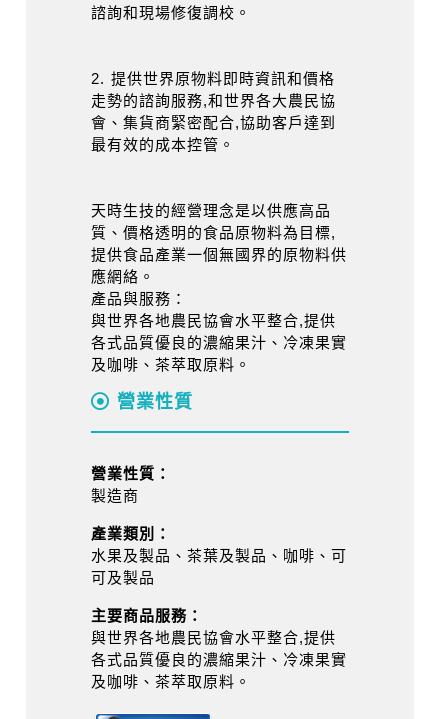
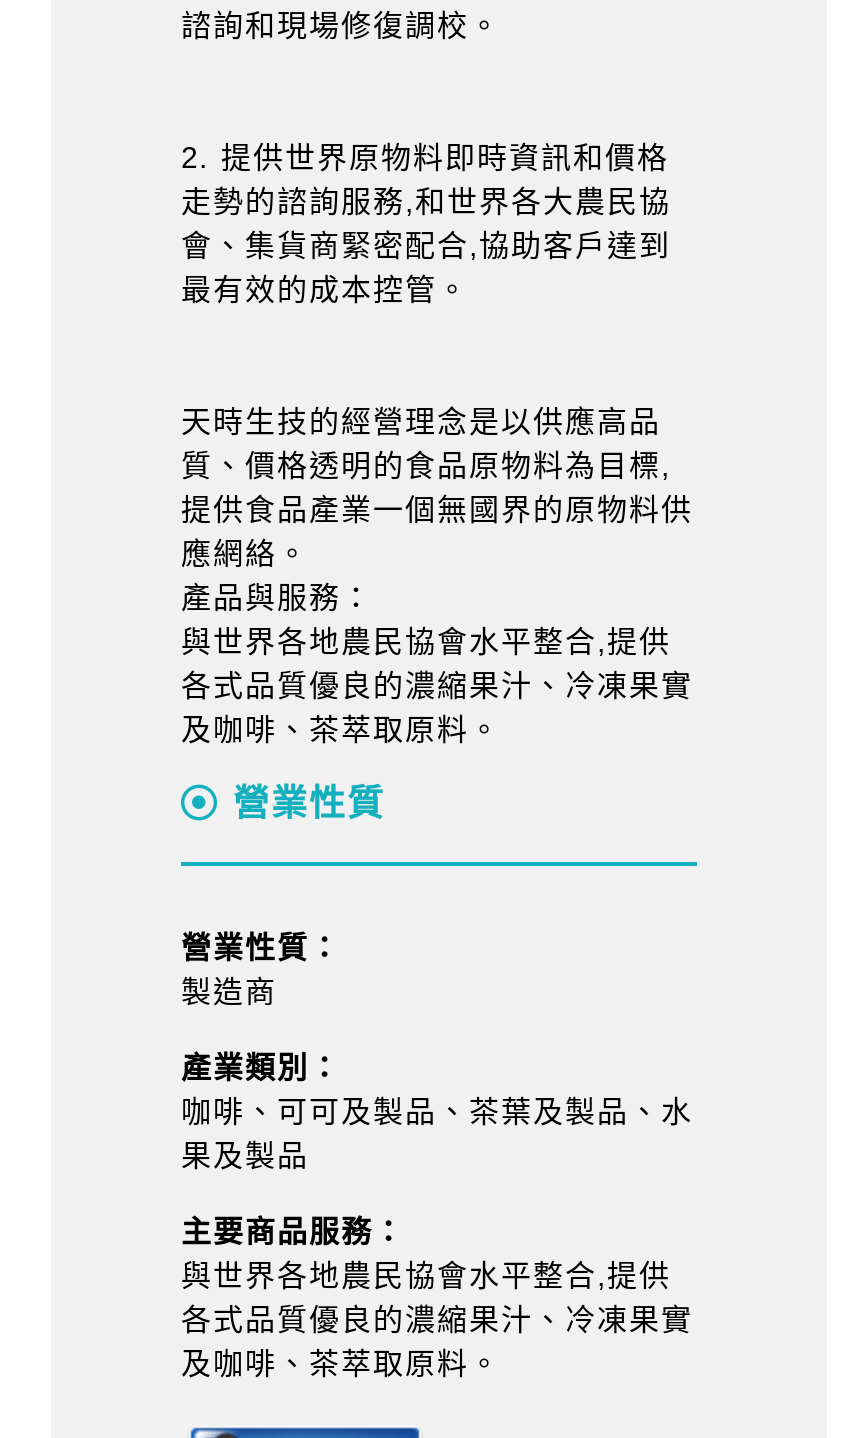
[91,547,347,586] 水果及製品、茶葉及製品、咖啡、可 | 可及製品 -> [181,1094,693,1172] 咖啡、可可及製品、茶葉及製品、水 | 果及製品

